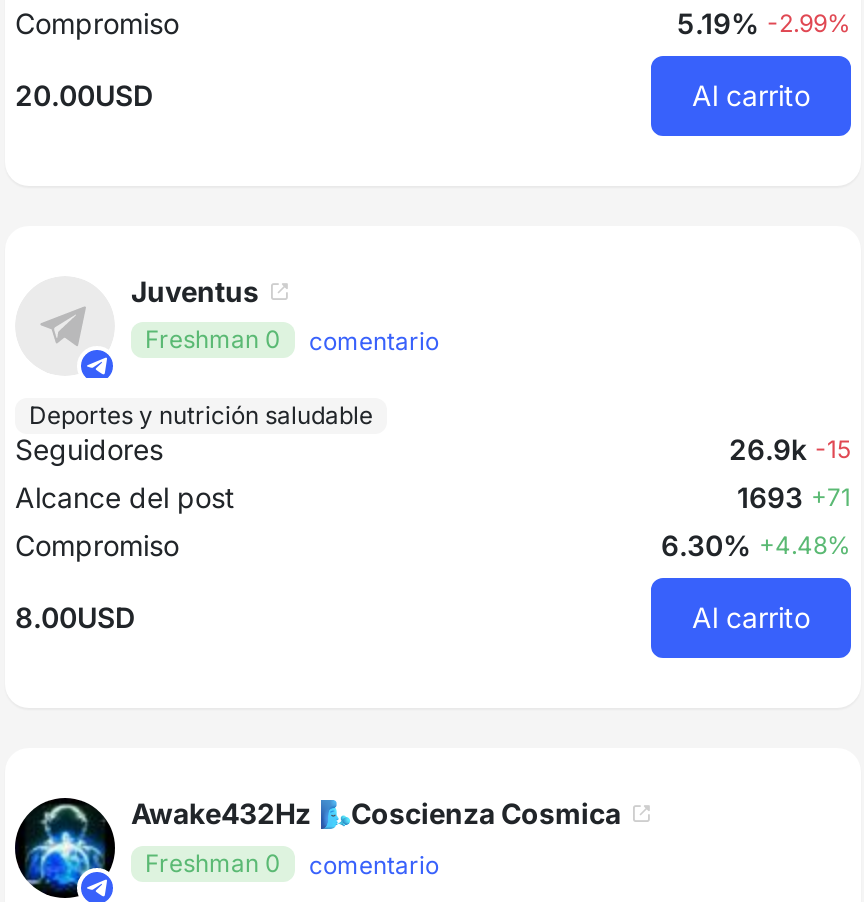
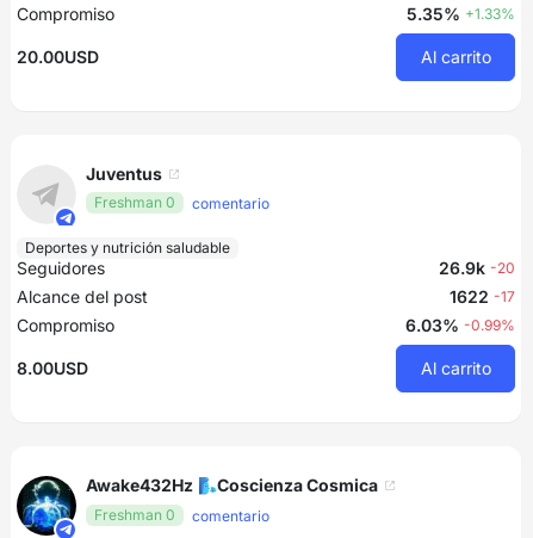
[677,7,851,41] 5.19% -2.99% -> [407,4,515,24] 5.35% +1.33%
[729,433,851,467] 26.9k -15 -> [439,258,515,279] 26.9k -20
[737,481,851,515] 1693 +71 -> [450,287,515,307] 1622 -17
[661,529,851,563] 6.30% +4.48% -> [405,316,515,336] 6.03% -0.99%

